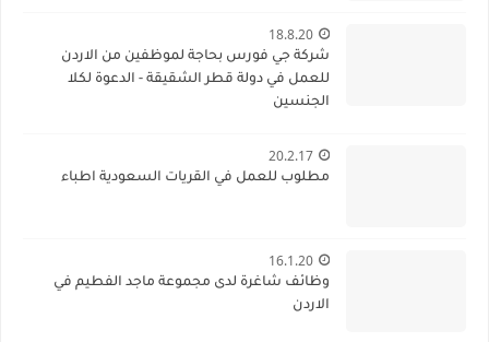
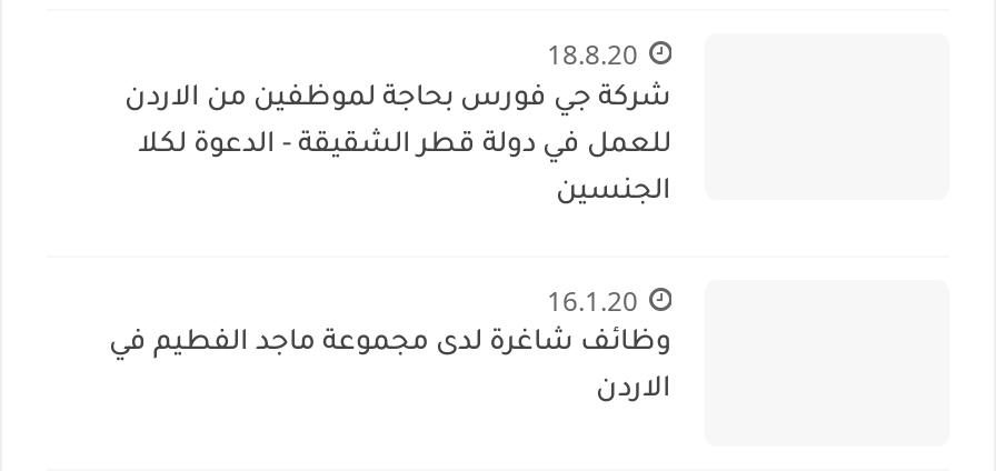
[61,146,330,185] 20.2.17 | مطلوب للعمل في القريات السعودية اطباء -> none

